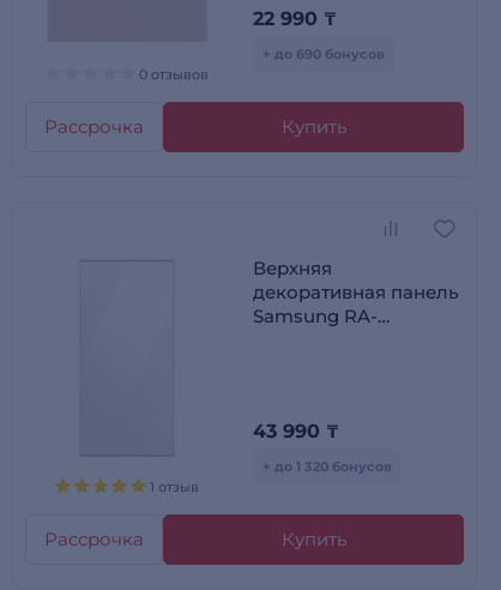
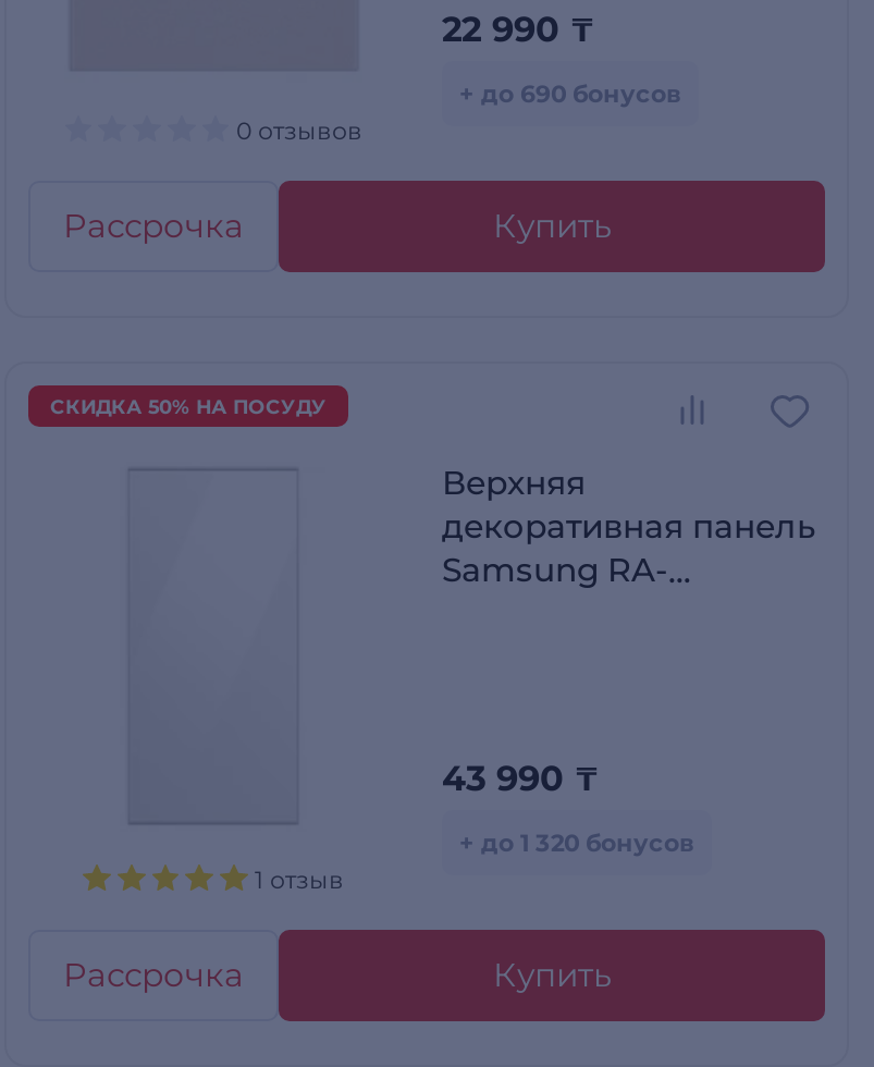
none -> [50,395,327,419] СКИДКА 50% НА ПОСУДУ

